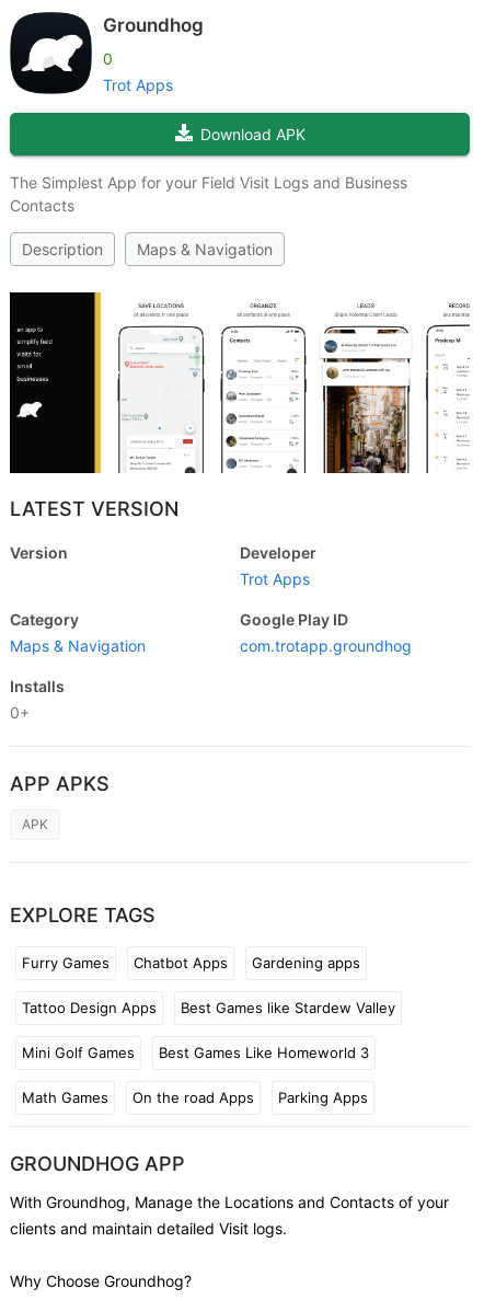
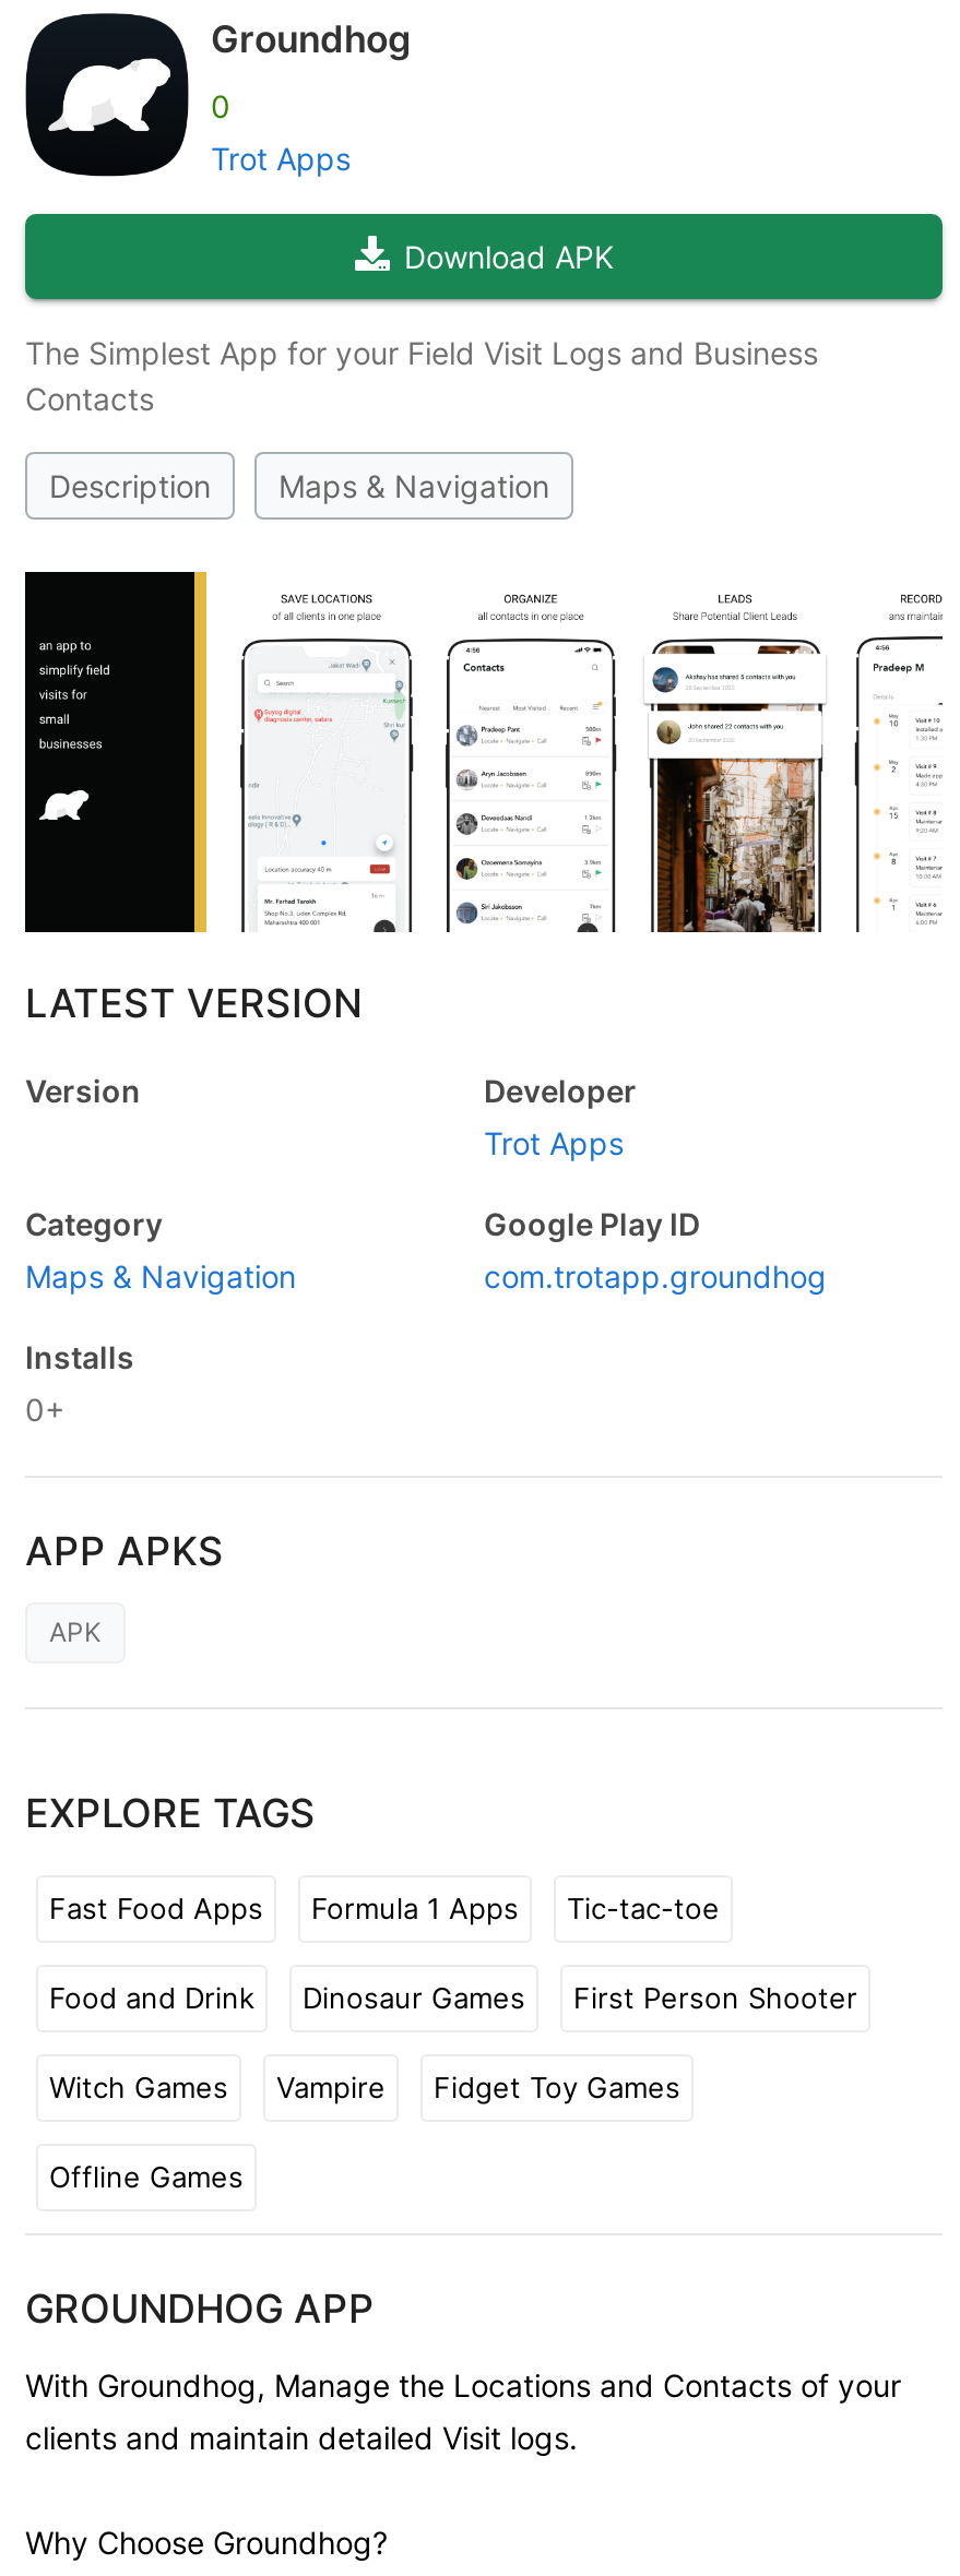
[22,953,360,971] Furry Games | Chatbot Apps | Gardening apps -> [49,1889,720,1924] Fast Food Apps | Formula 1 Apps | Tic-tac-toe
[22,998,395,1016] Tattoo Design Apps | Best Games like Stardew Valley -> [49,1979,857,2014] Food and Drink | Dinosaur Games | First Person Shooter
[22,1043,369,1061] Mini Golf Games | Best Games Like Homeworld 3 -> [49,2068,680,2103] Witch Games | Vampire | Fidget Toy Games
[22,1088,368,1106] Math Games | On the road Apps | Parking Apps -> [49,2158,244,2193] Offline Games

